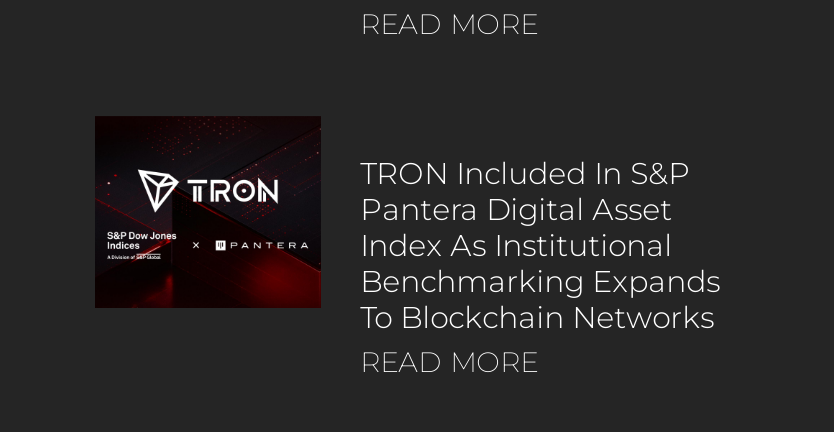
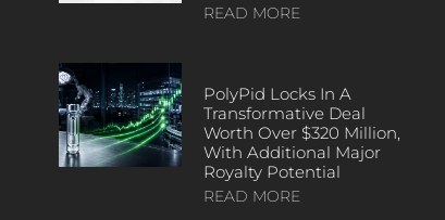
[93,116,720,337] [image] | TRON Included In S&P | Pantera Digital Asset | Index As Institutional | Benchmarking Expands | To Blockchain Networks -> [58,64,400,182] [image] | PolyPid Locks In A | Transformative Deal | Worth Over $320 Million, | With Additional Major | Royalty Potential

